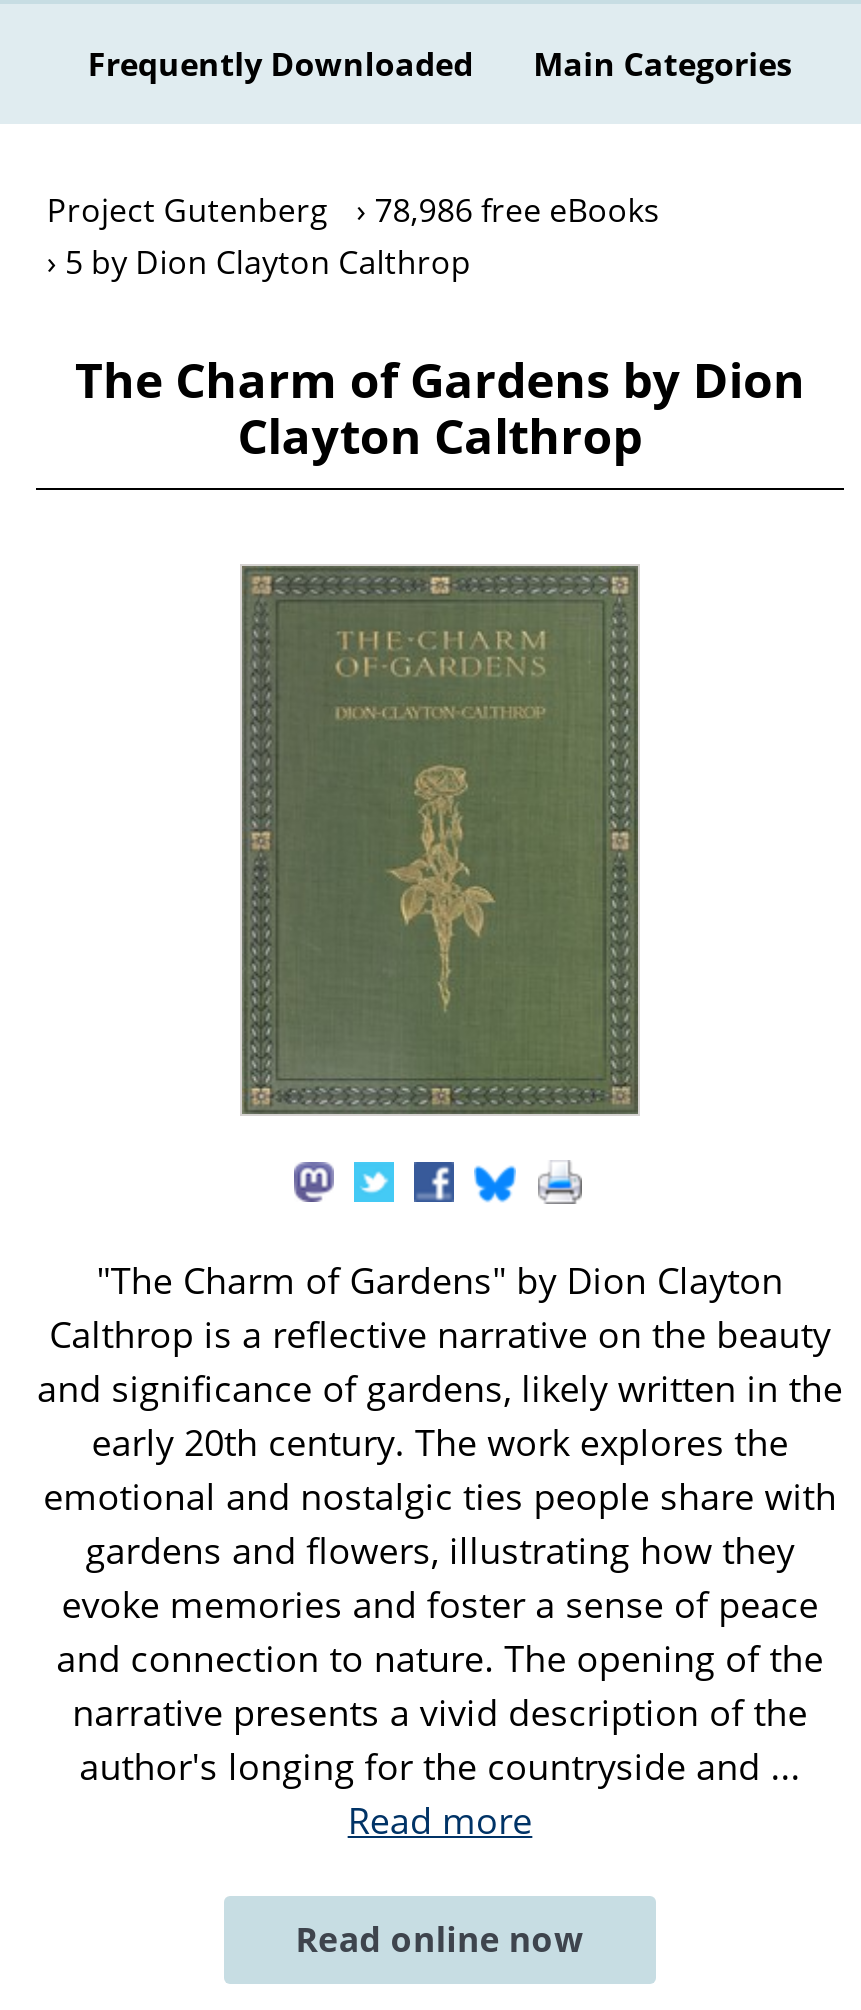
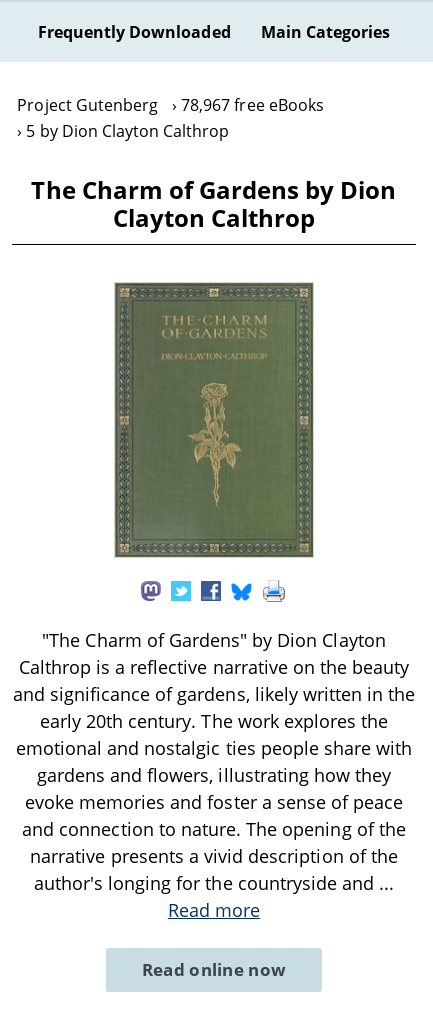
[47,188,660,232] Project Gutenberg 78,986 free eBooks -> [17,94,324,116] Project Gutenberg 78,967 free eBooks

